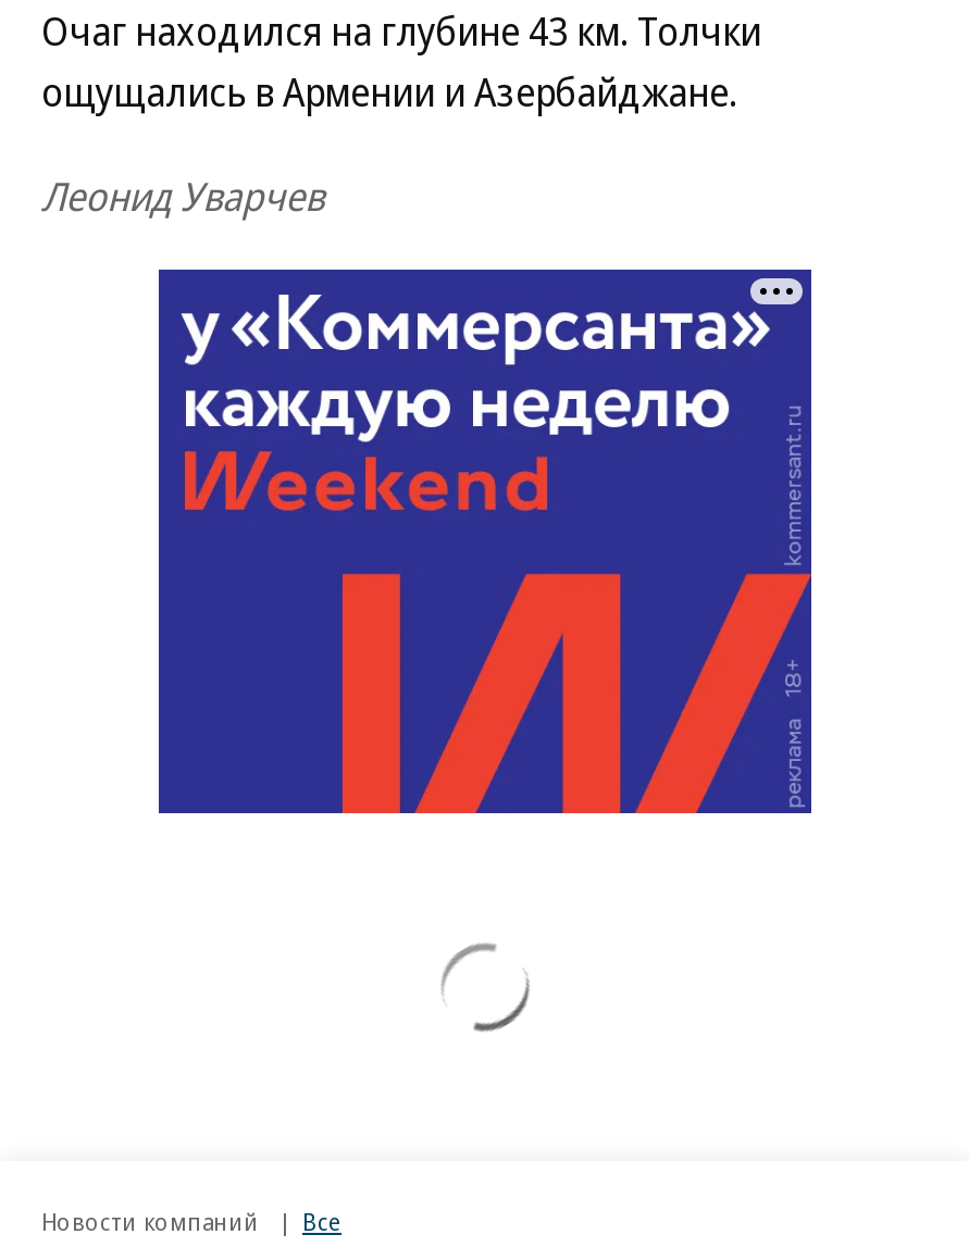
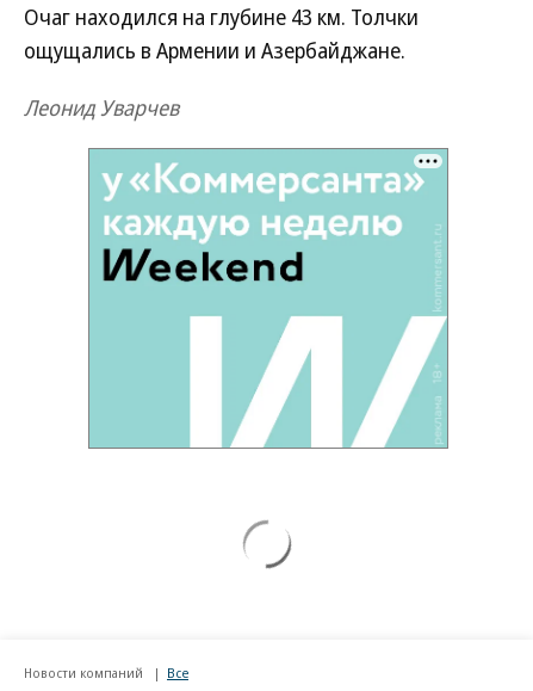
[157,267,816,815] [image] -> [87,147,450,450] [image]

